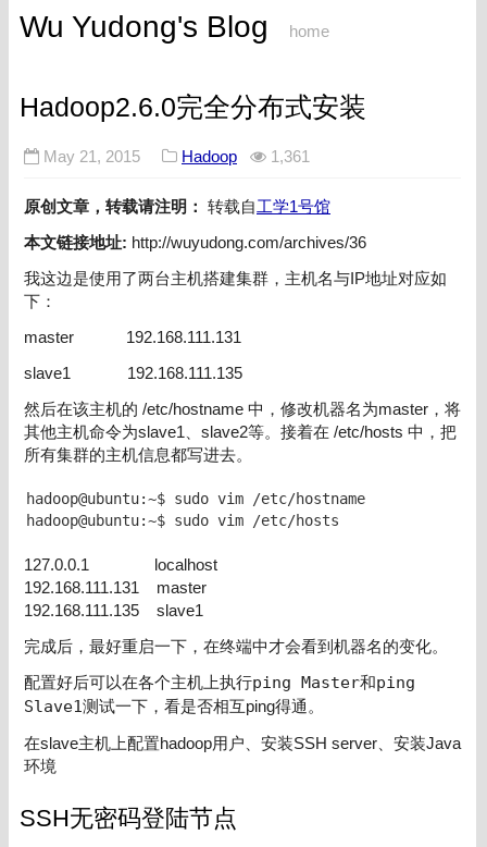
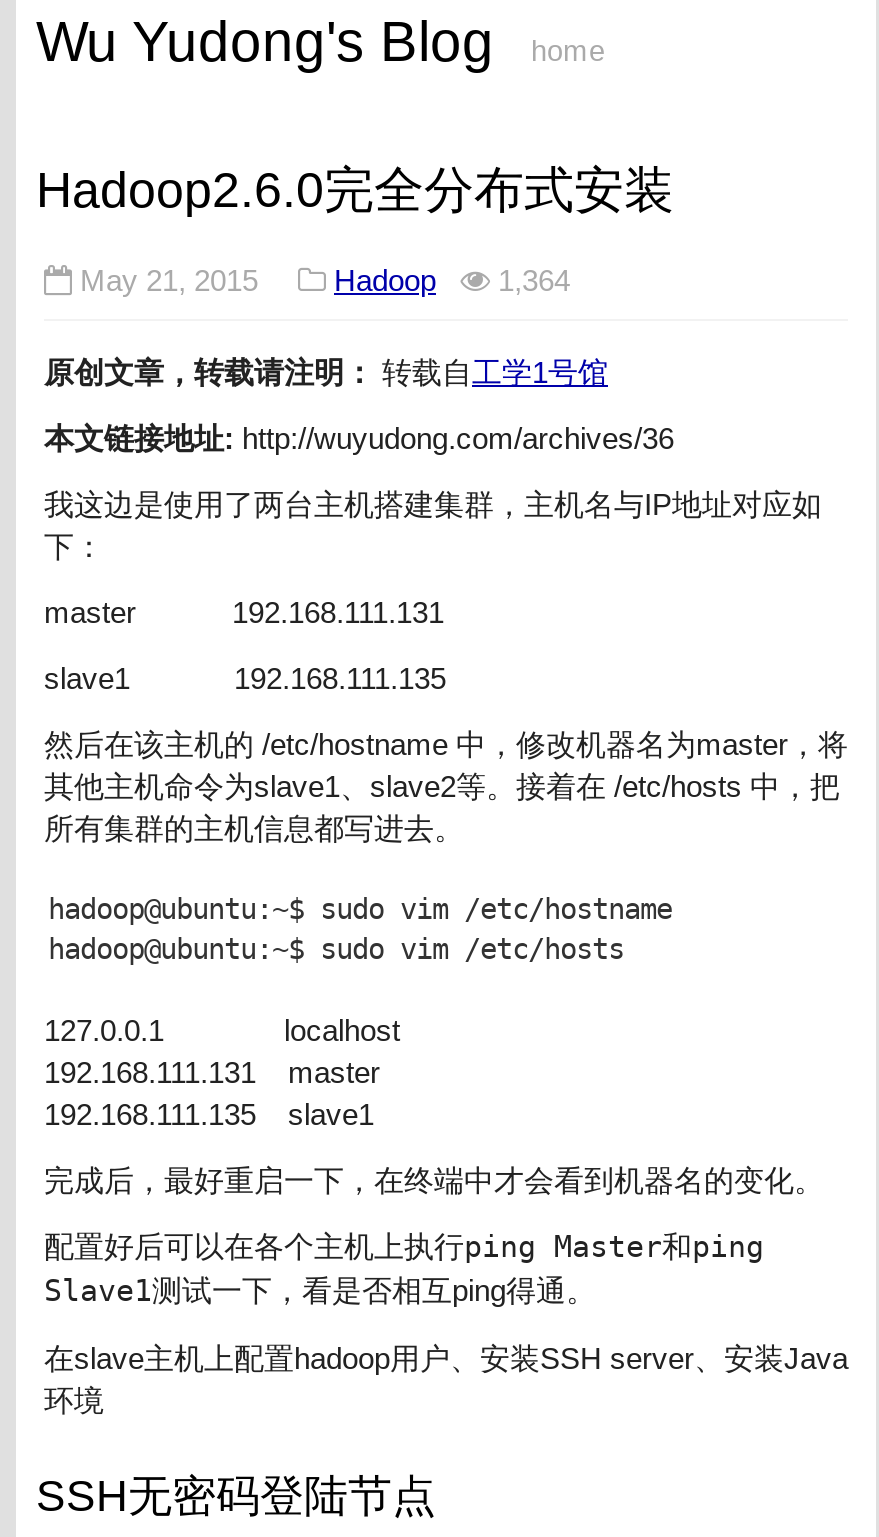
[39,147,323,166] May 21, 2015 Hadoop 1,361 -> [72,263,594,297] May 21, 2015 Hadoop 1,364

